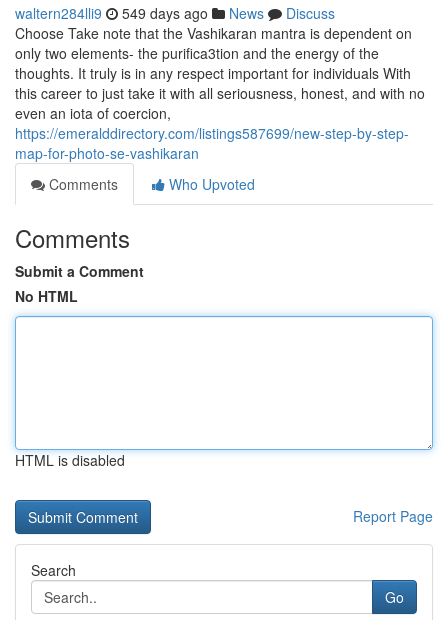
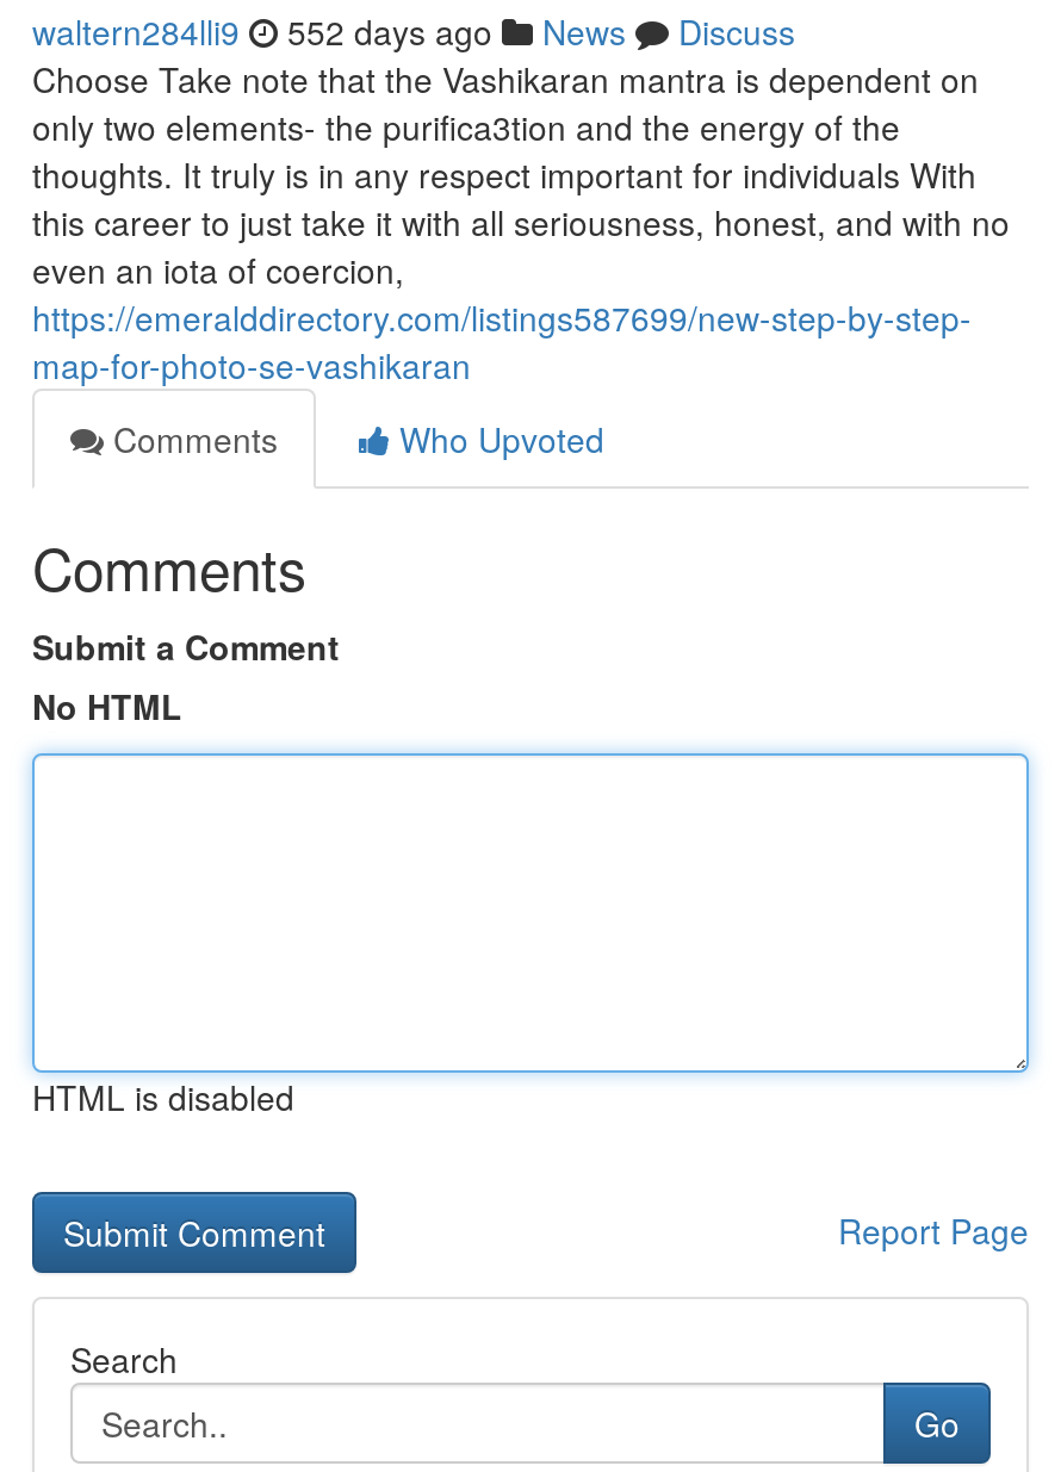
[15,3,335,23] waltern284lli9 549 days ago News Discuss -> [32,7,795,55] waltern284lli9 552 days ago News Discuss

